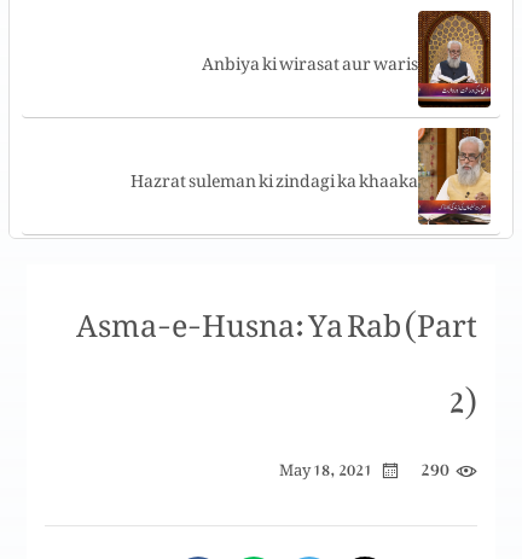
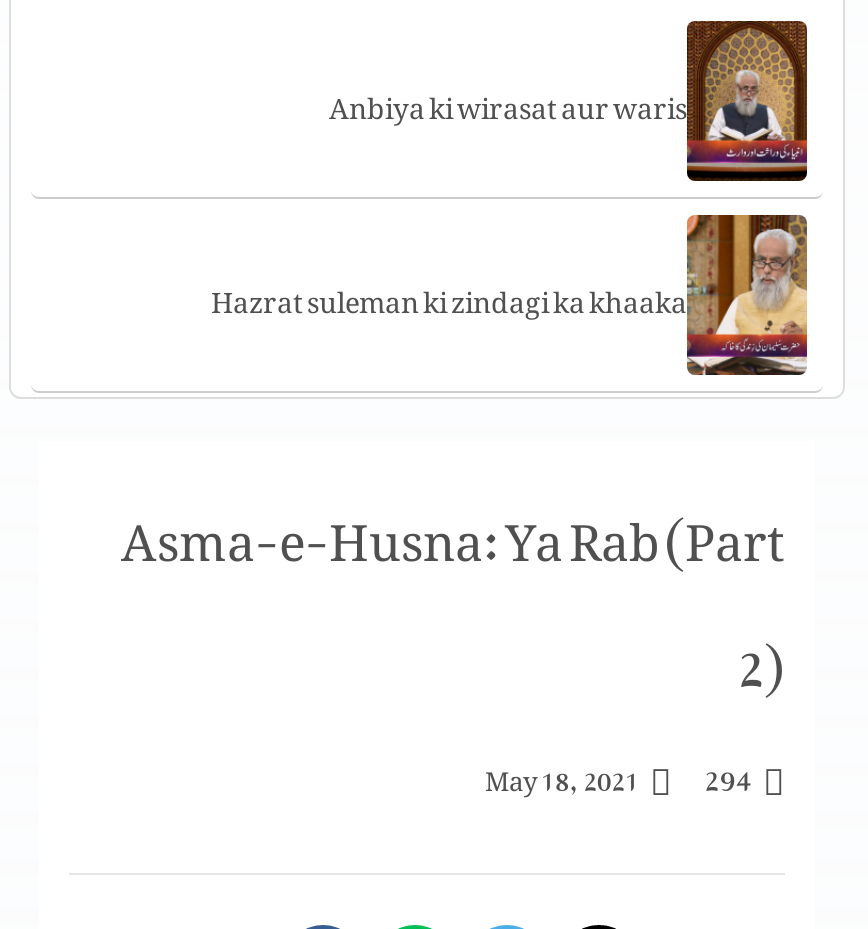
[420,443,449,485] 290 -> [704,737,752,807] 294

